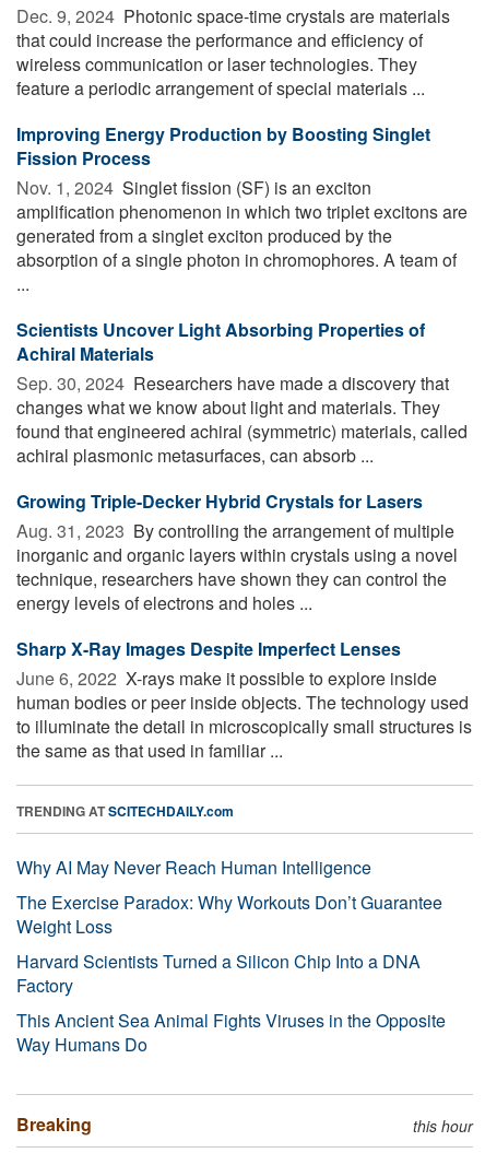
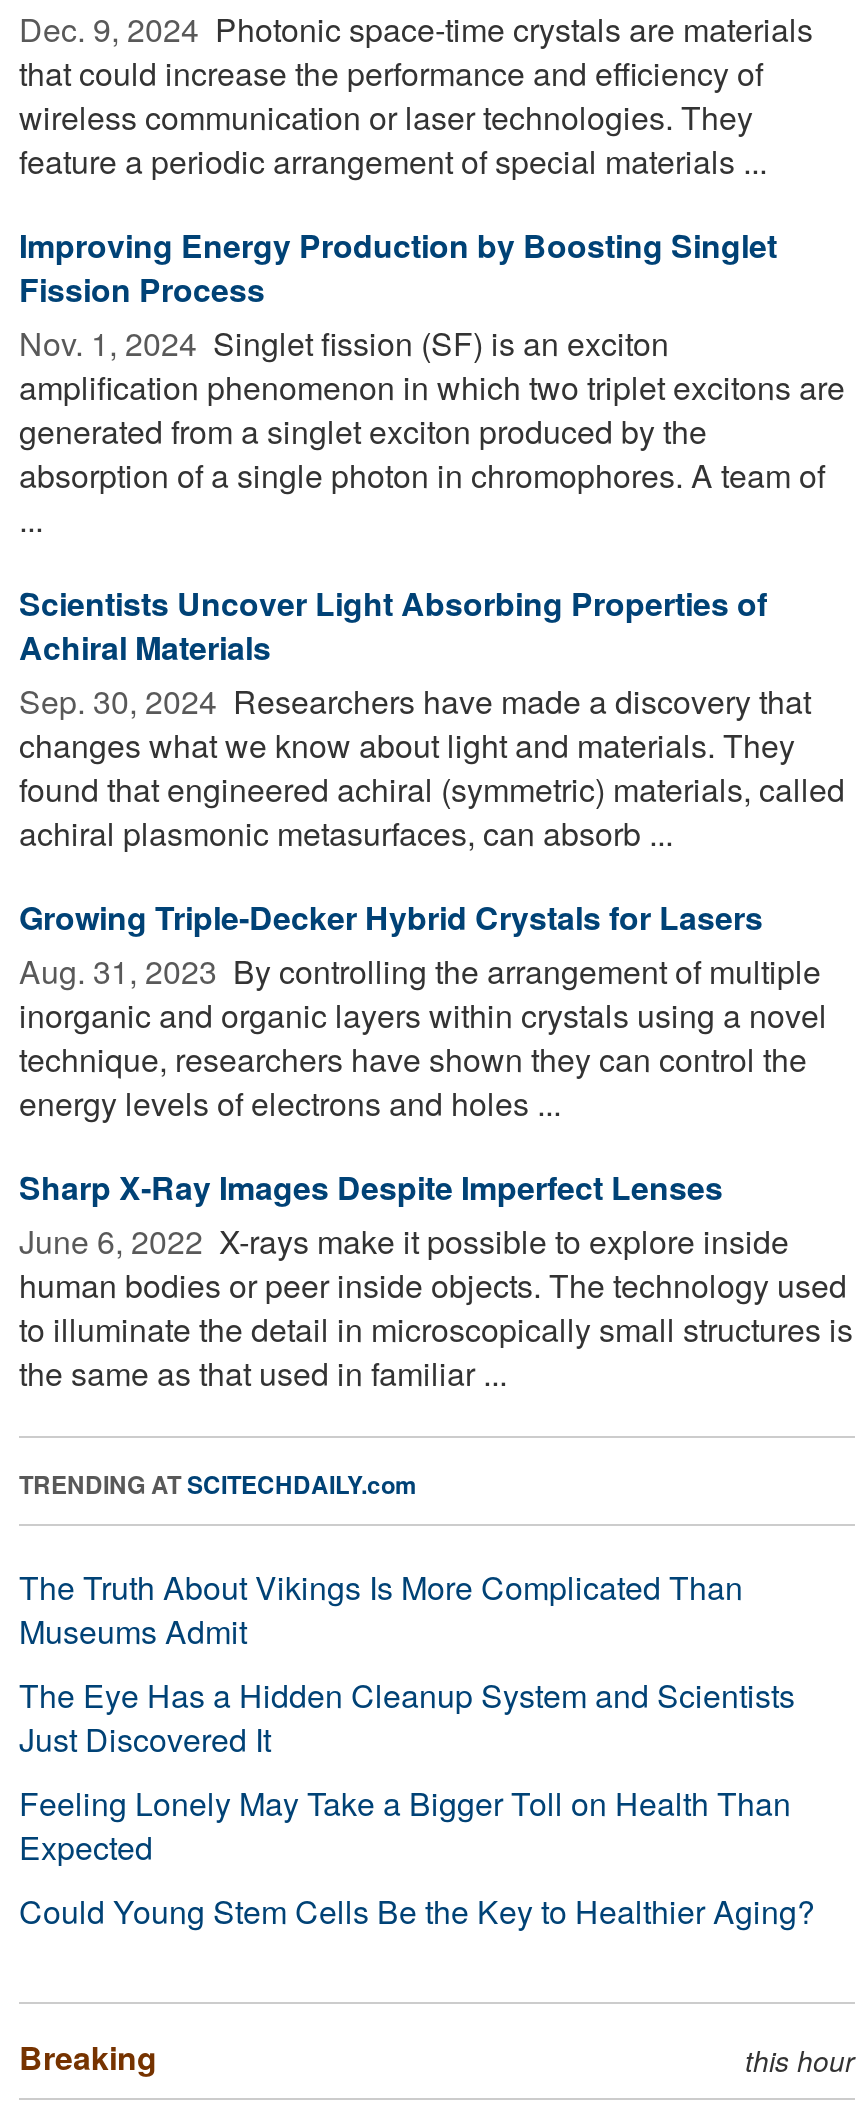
[16,854,446,1057] Why AI May Never Reach Human Intelligence | The Exercise Paradox: Why Workouts Don’t Guarantee | Weight Loss | Harvard Scientists Turned a Silicon Chip Into a DNA | Factory | This Ancient Sea Animal Fights Viruses in the Opposite | Way Humans Do -> [19,1564,815,1934] The Truth About Vikings Is More Complicated Than | Museums Admit | The Eye Has a Hidden Cleanup System and Scientists | Just Discovered It | Feeling Lonely May Take a Bigger Toll on Health Than | Expected | Could Young Stem Cells Be the Key to Healthier Aging?

